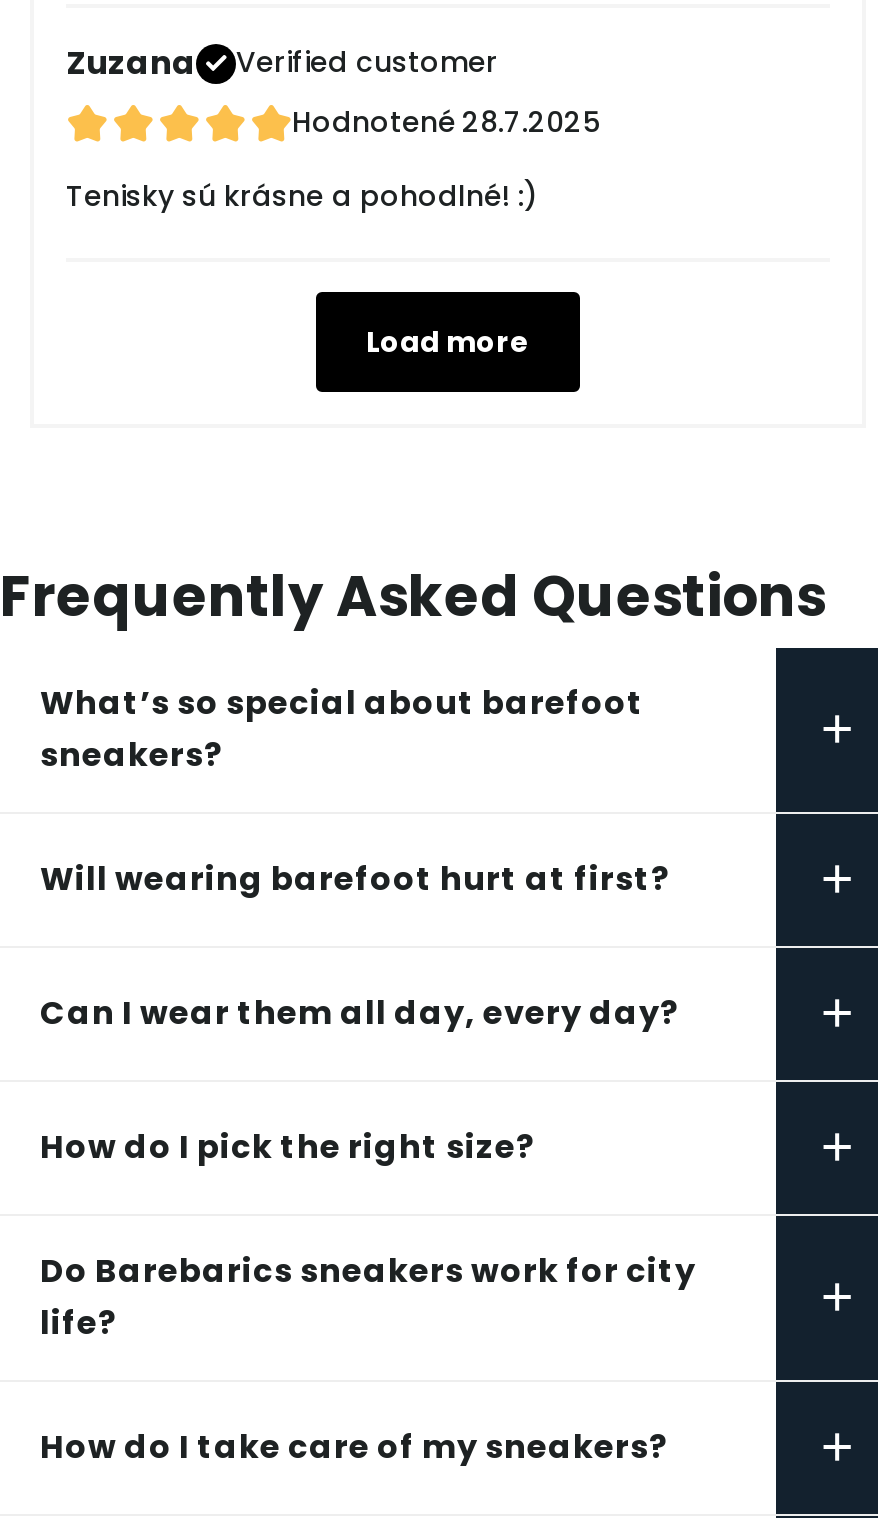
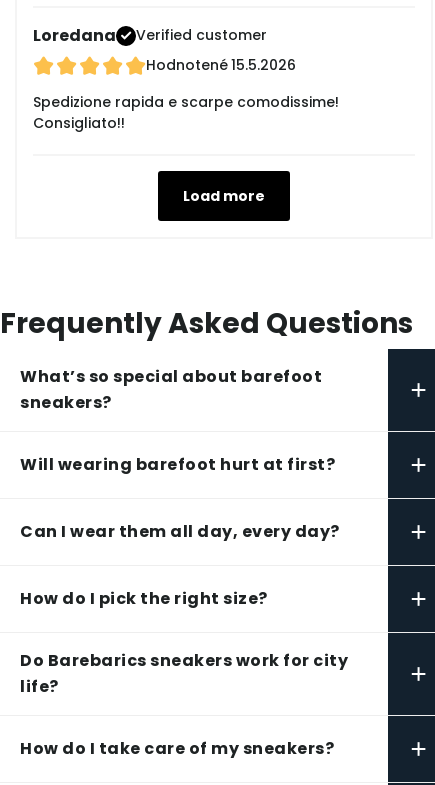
[66,41,196,87] Zuzana -> [33,24,116,47] Loredana
[292,103,600,143] Hodnotené 28.7.2025 -> [146,55,296,75] Hodnotené 15.5.2026
[66,177,538,217] Tenisky sú krásne a pohodlné! :) -> [33,92,339,133] Spedizione rapida e scarpe comodissime! | Consigliato!!

